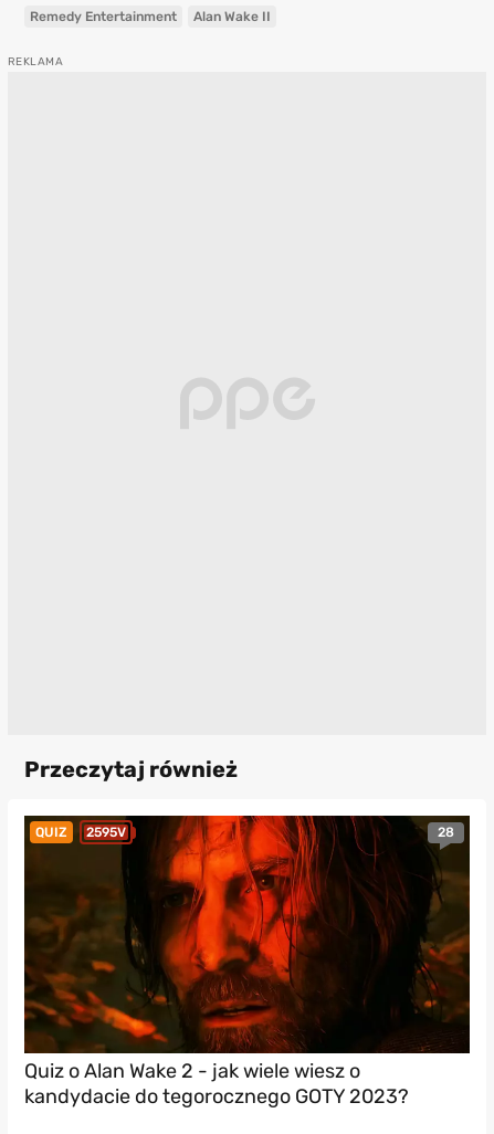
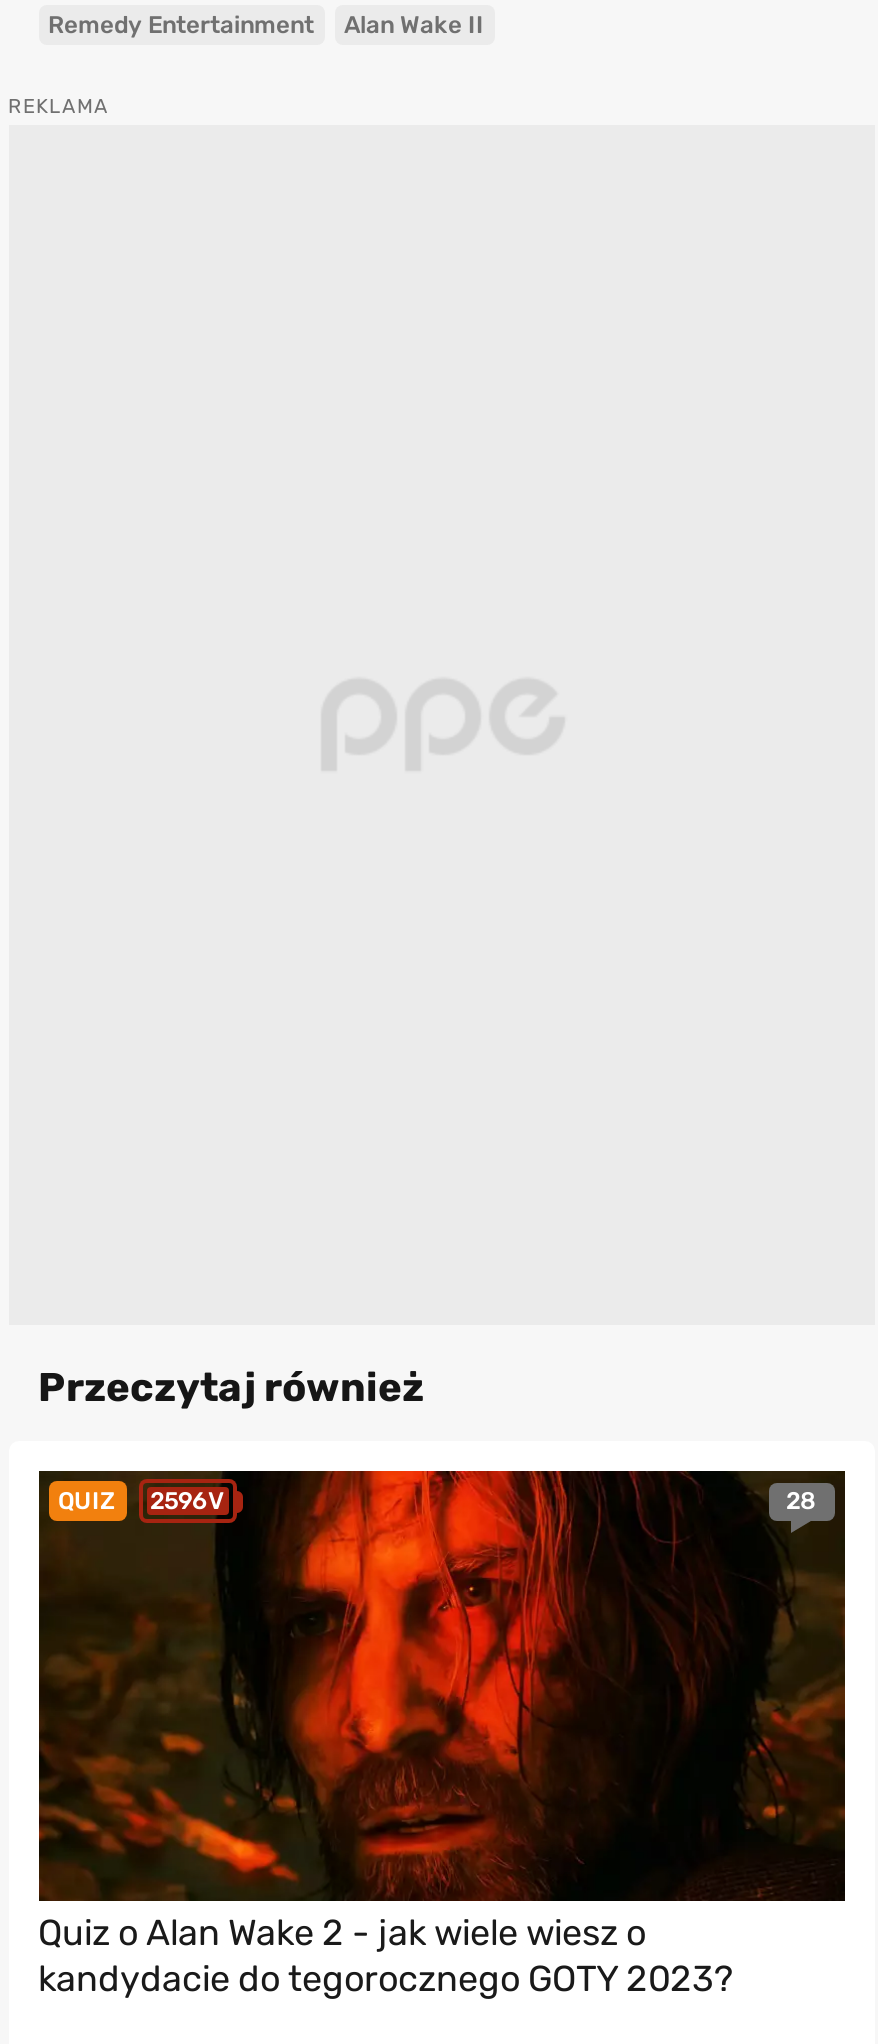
[35,825,125,840] QUIZ 2595V -> [58,1487,224,1515] QUIZ 2596V

